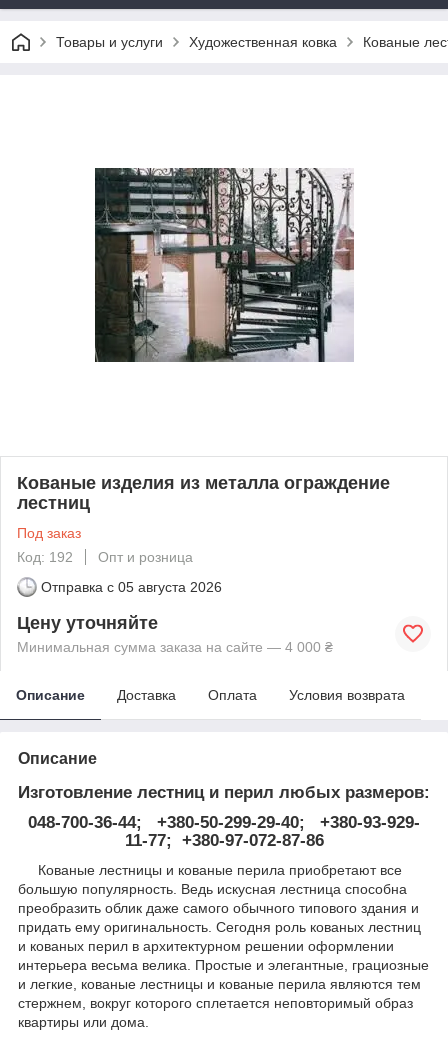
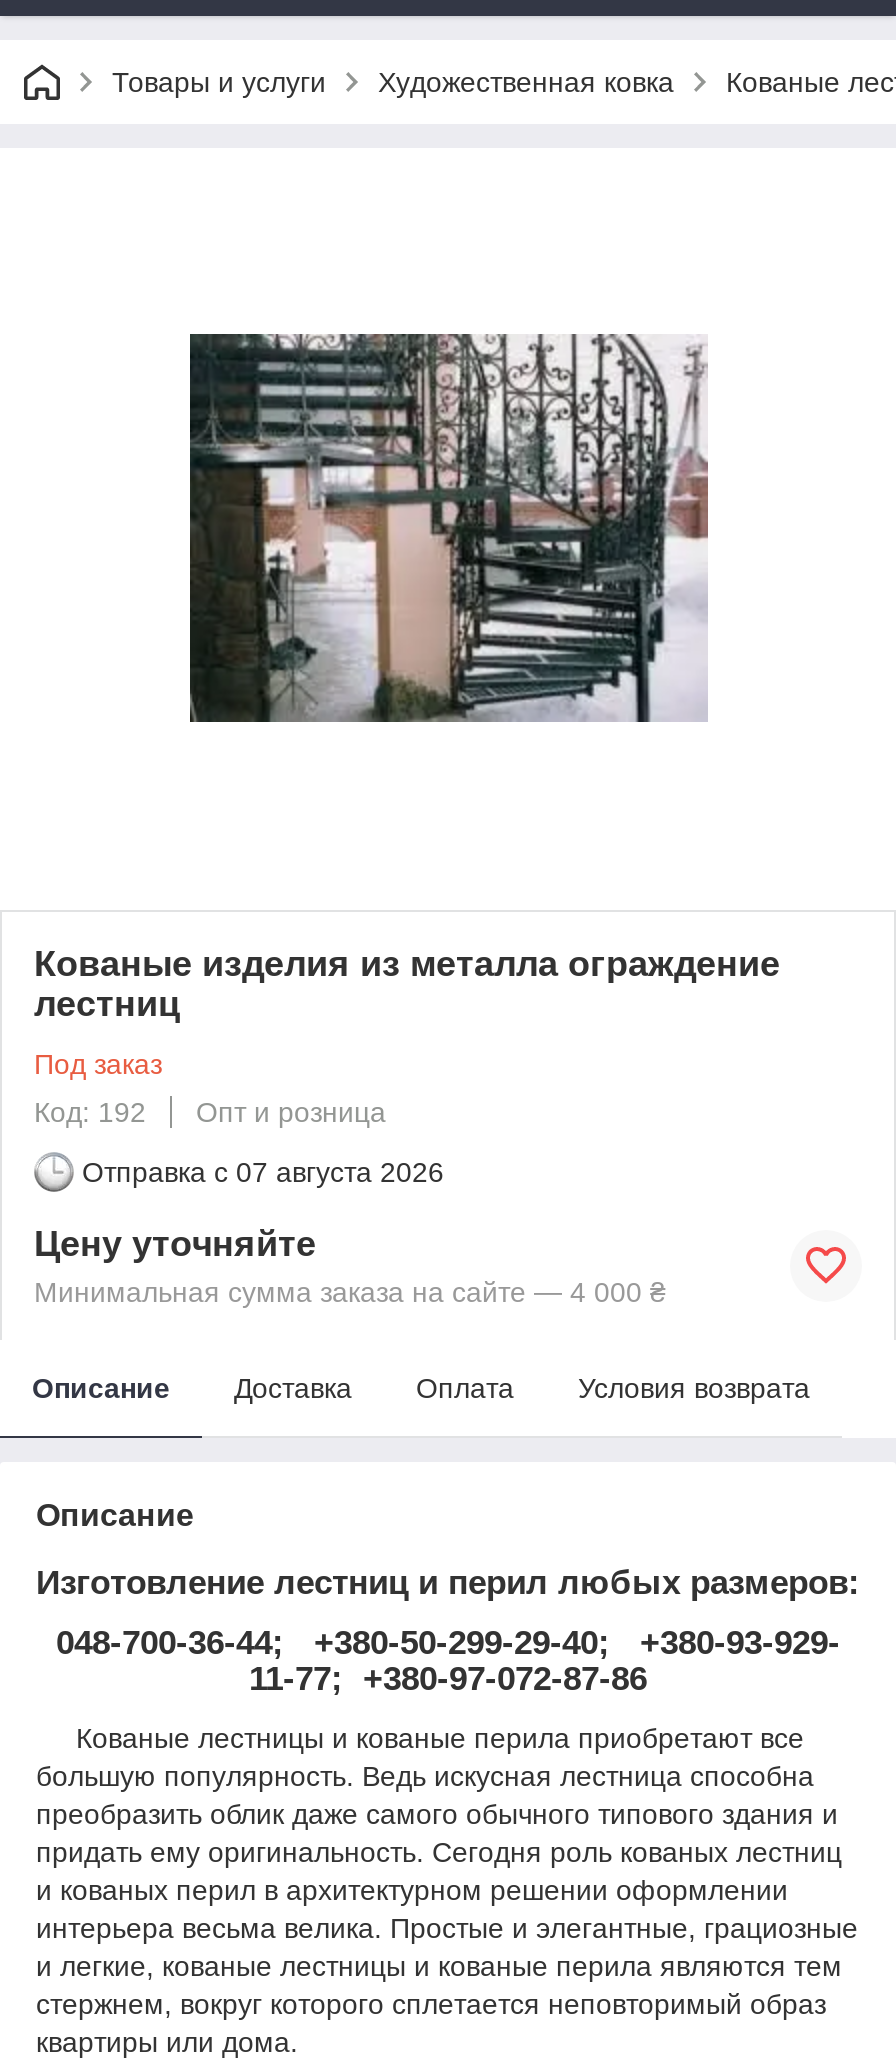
[41,579,222,595] Отправка с 05 августа 2026 -> [82,1156,444,1188] Отправка с 07 августа 2026

